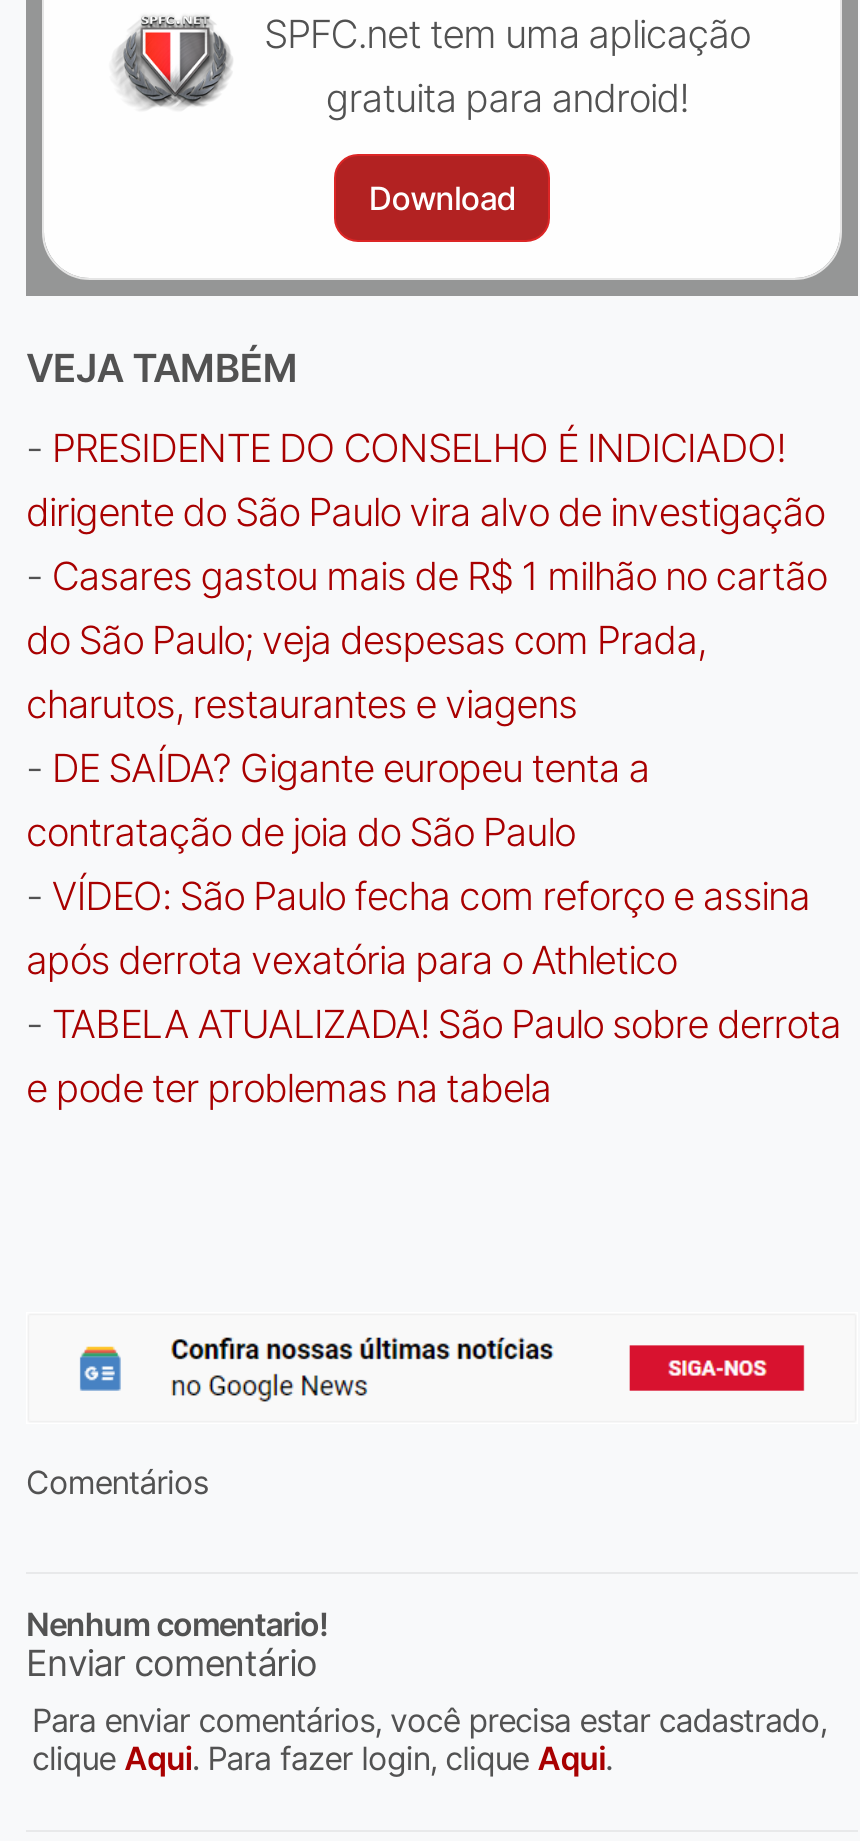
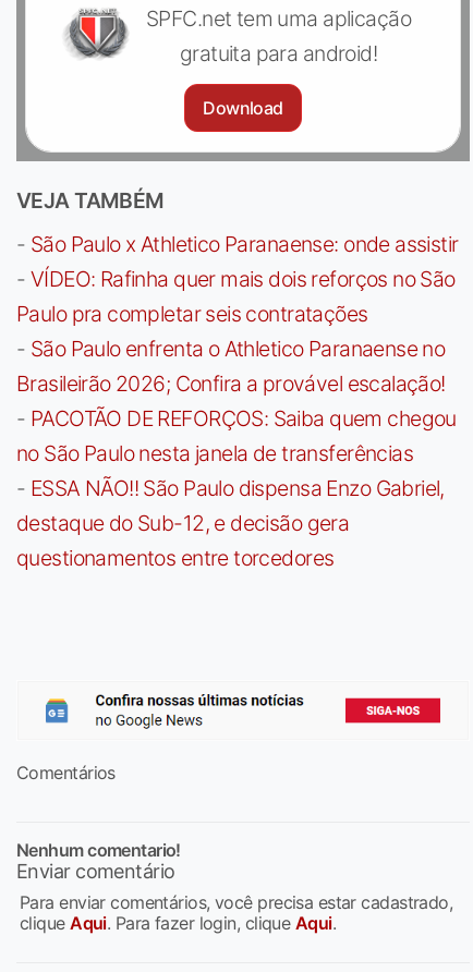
[26,424,841,1112] - PRESIDENTE DO CONSELHO É INDICIADO! | dirigente do São Paulo vira alvo de investigação | - Casares gastou mais de R$ 1 milhão no cartão | do São Paulo; veja despesas com Prada, | charutos, restaurantes e viagens | - DE SAÍDA? Gigante europeu tenta a | contratação de joia do São Paulo | - VÍDEO: São Paulo fecha com reforço e assina | após derrota vexatória para o Athletico | - TABELA ATUALIZADA! São Paulo sobre derrota | e pode ter problemas na tabela -> [16,231,458,571] - São Paulo x Athletico Paranaense: onde assistir | - VÍDEO: Rafinha quer mais dois reforços no São | Paulo pra completar seis contratações | - São Paulo enfrenta o Athletico Paranaense no | Brasileirão 2026; Confira a provável escalação! | - PACOTÃO DE REFORÇOS: Saiba quem chegou | no São Paulo nesta janela de transferências | - ESSA NÃO!! São Paulo dispensa Enzo Gabriel, | destaque do Sub-12, e decisão gera | questionamentos entre torcedores

